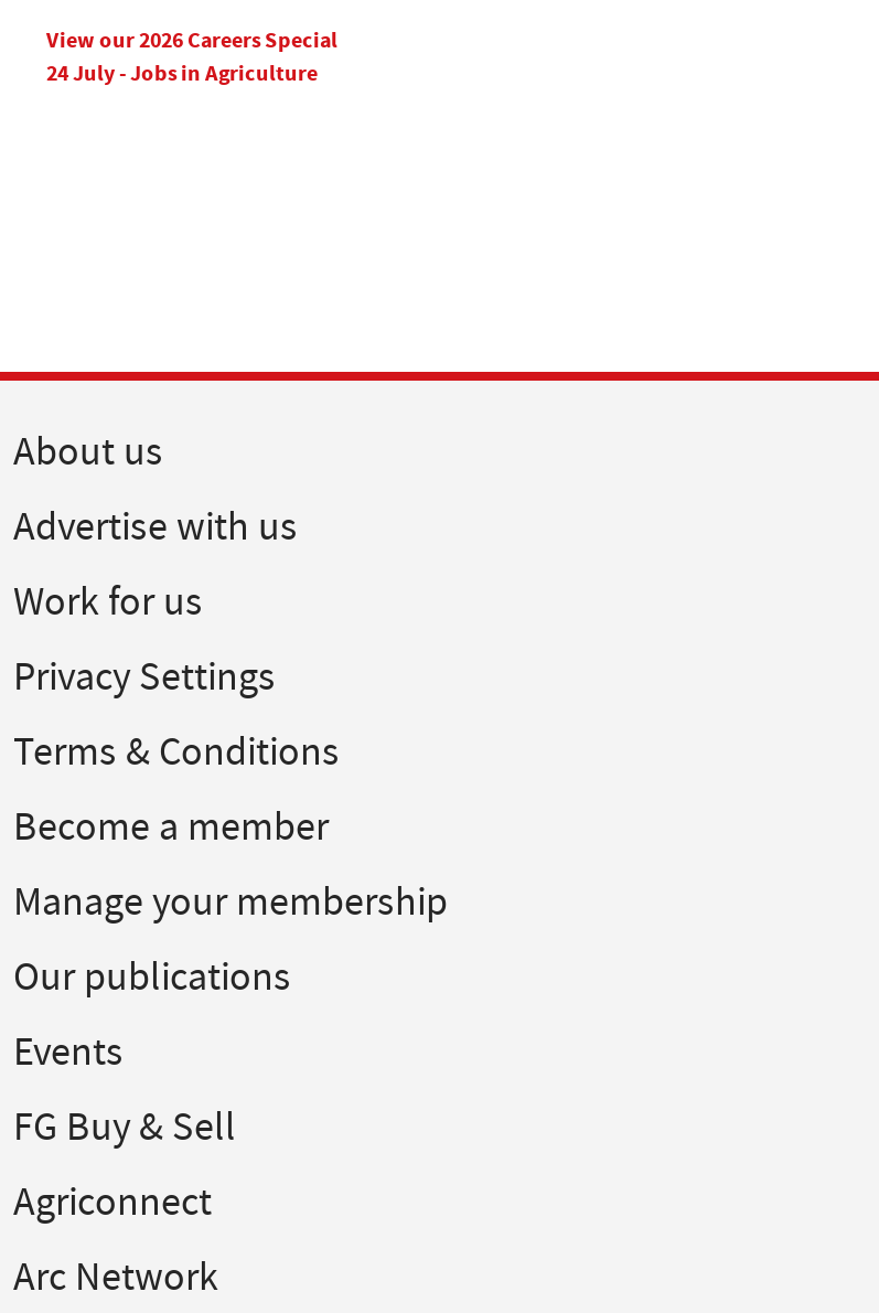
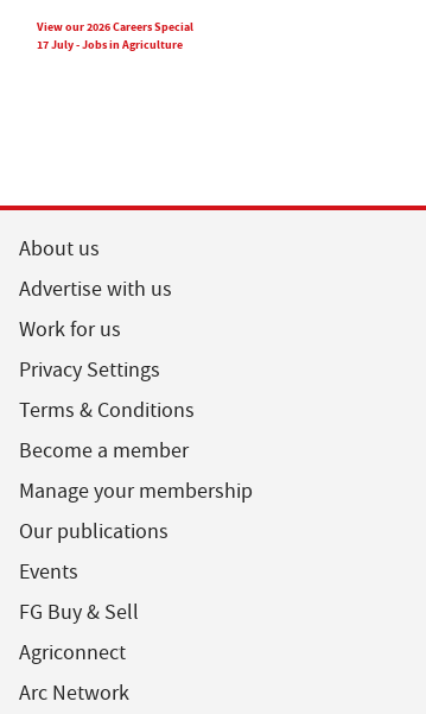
[46,58,318,87] 24 July - Jobs in Agriculture -> [37,37,183,52] 17 July - Jobs in Agriculture

